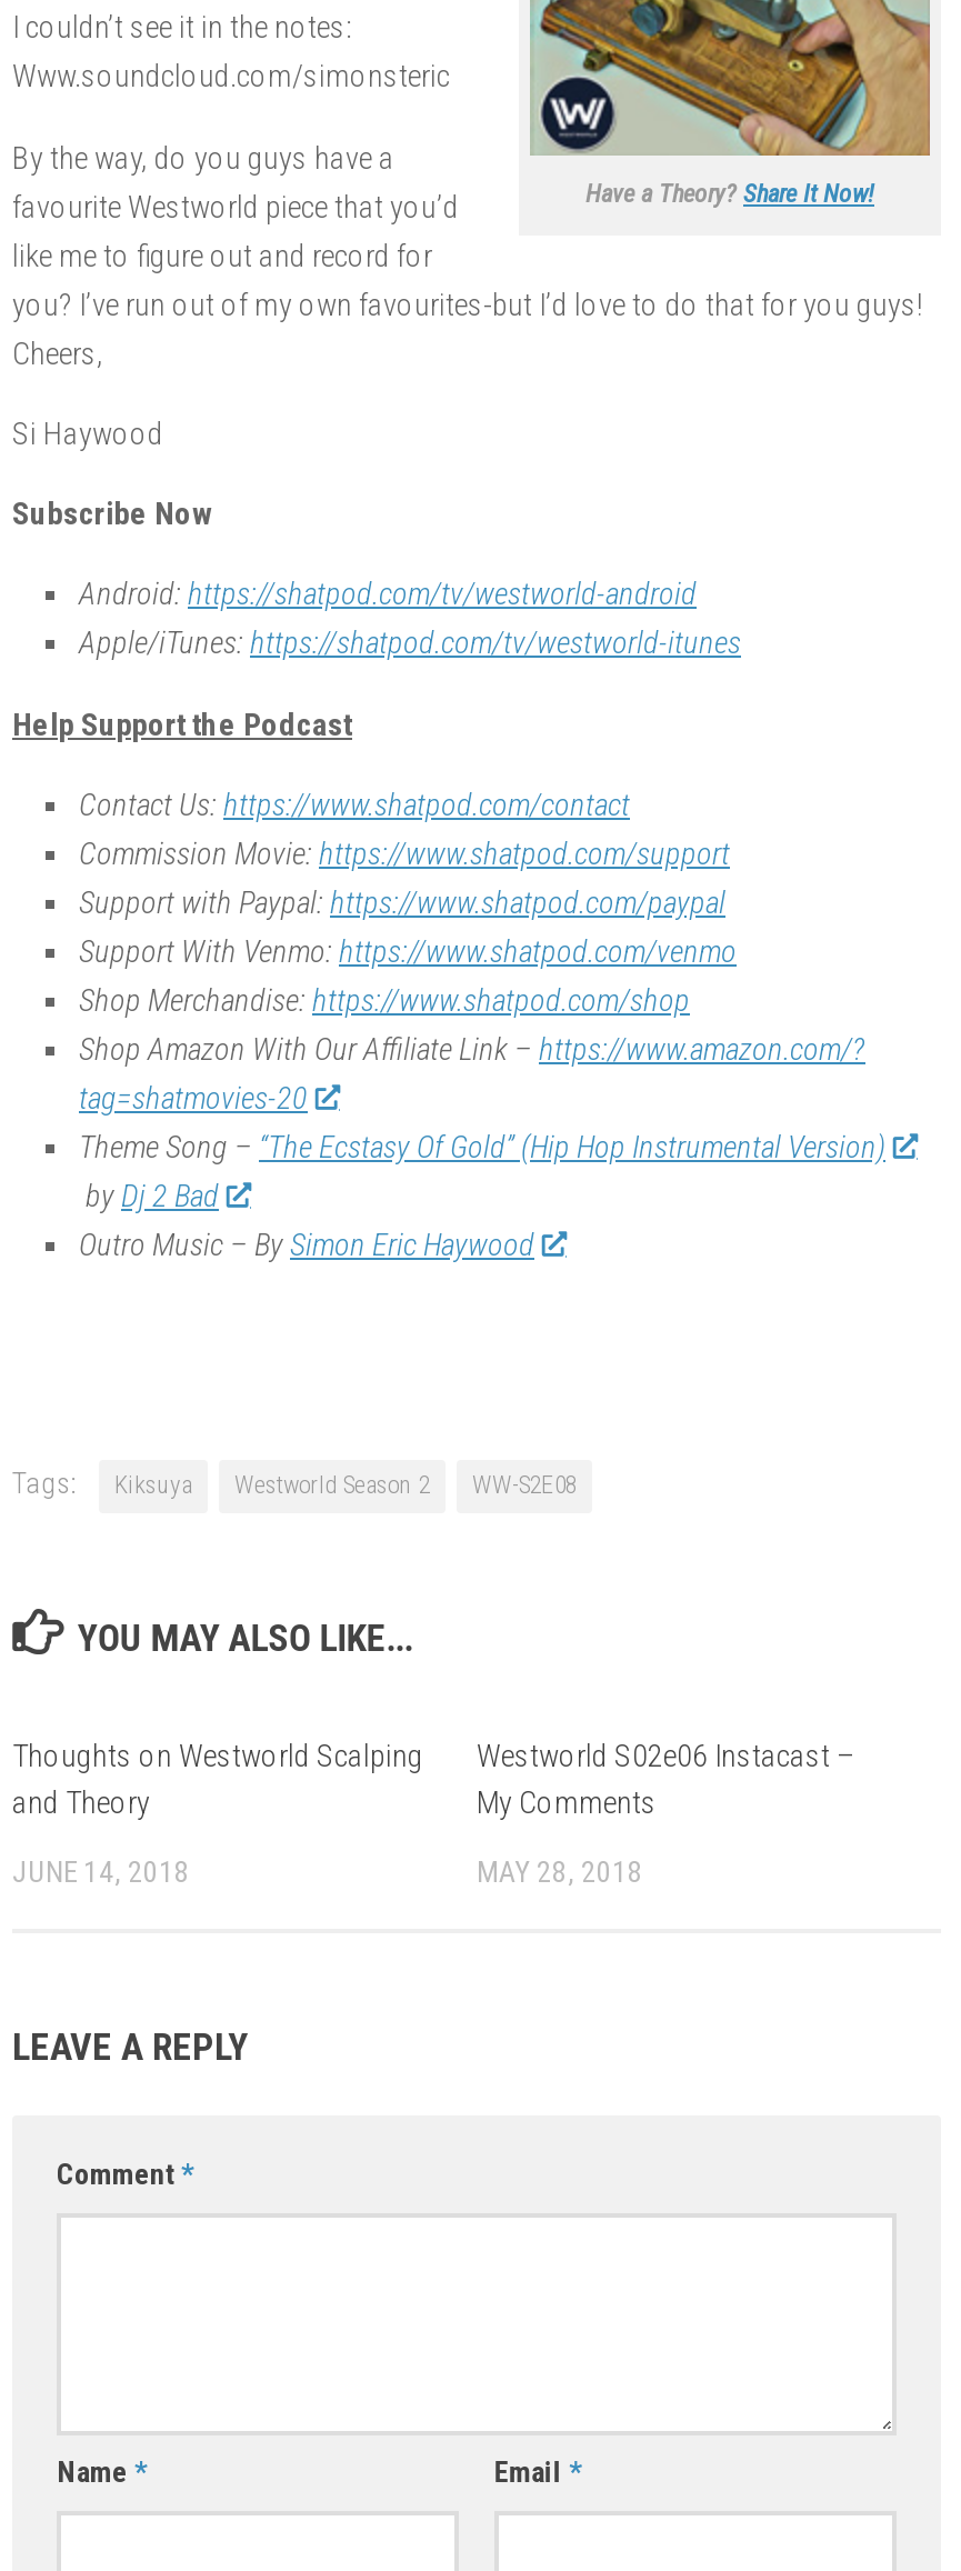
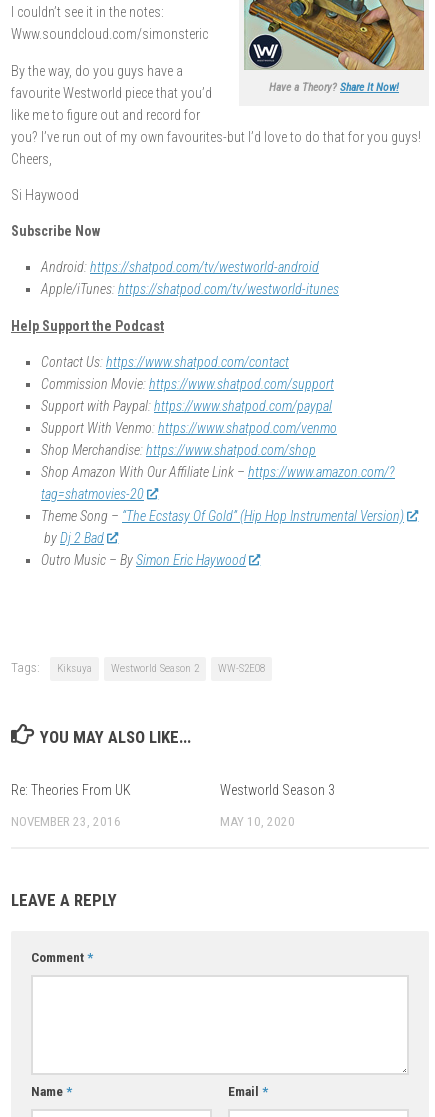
[12,1737,423,1819] Thoughts on Westworld Scalping | and Theory -> [11,782,131,798] Re: Theories From UK
[477,1737,854,1819] Westworld S02e06 Instacast – | My Comments -> [220,782,335,798] Westworld Season 3
[12,1855,190,1888] JUNE 14, 2018 -> [11,814,121,829] NOVEMBER 23, 2016
[477,1855,643,1888] MAY 28, 2018 -> [220,814,295,829] MAY 10, 2020

